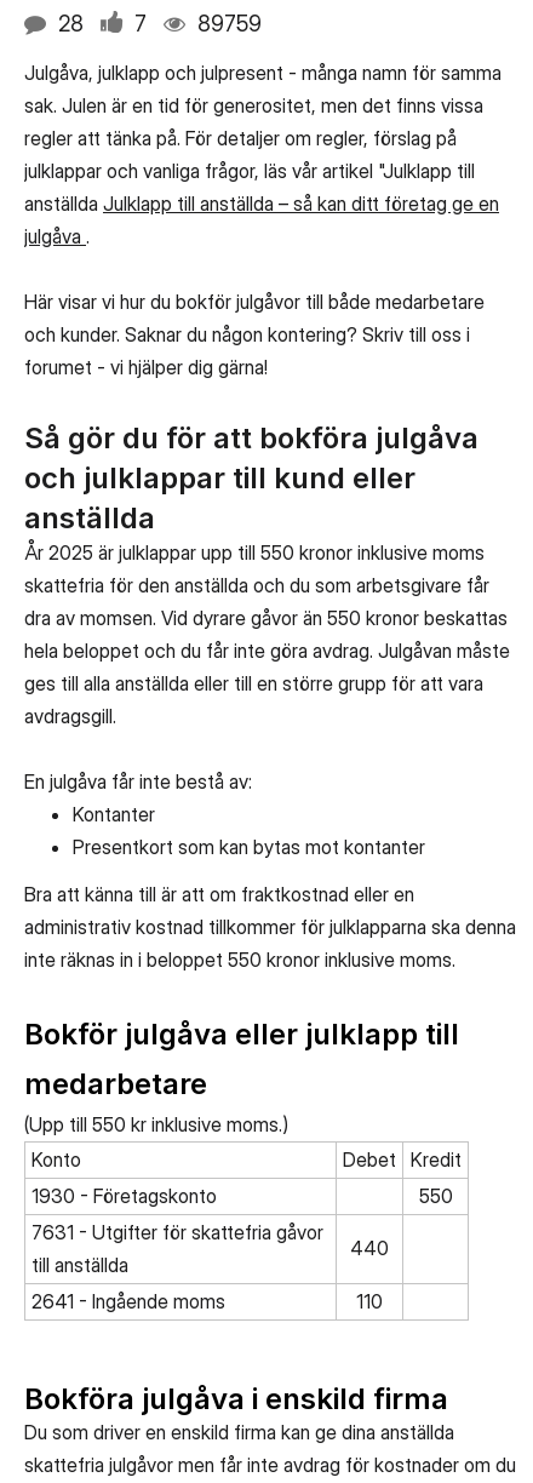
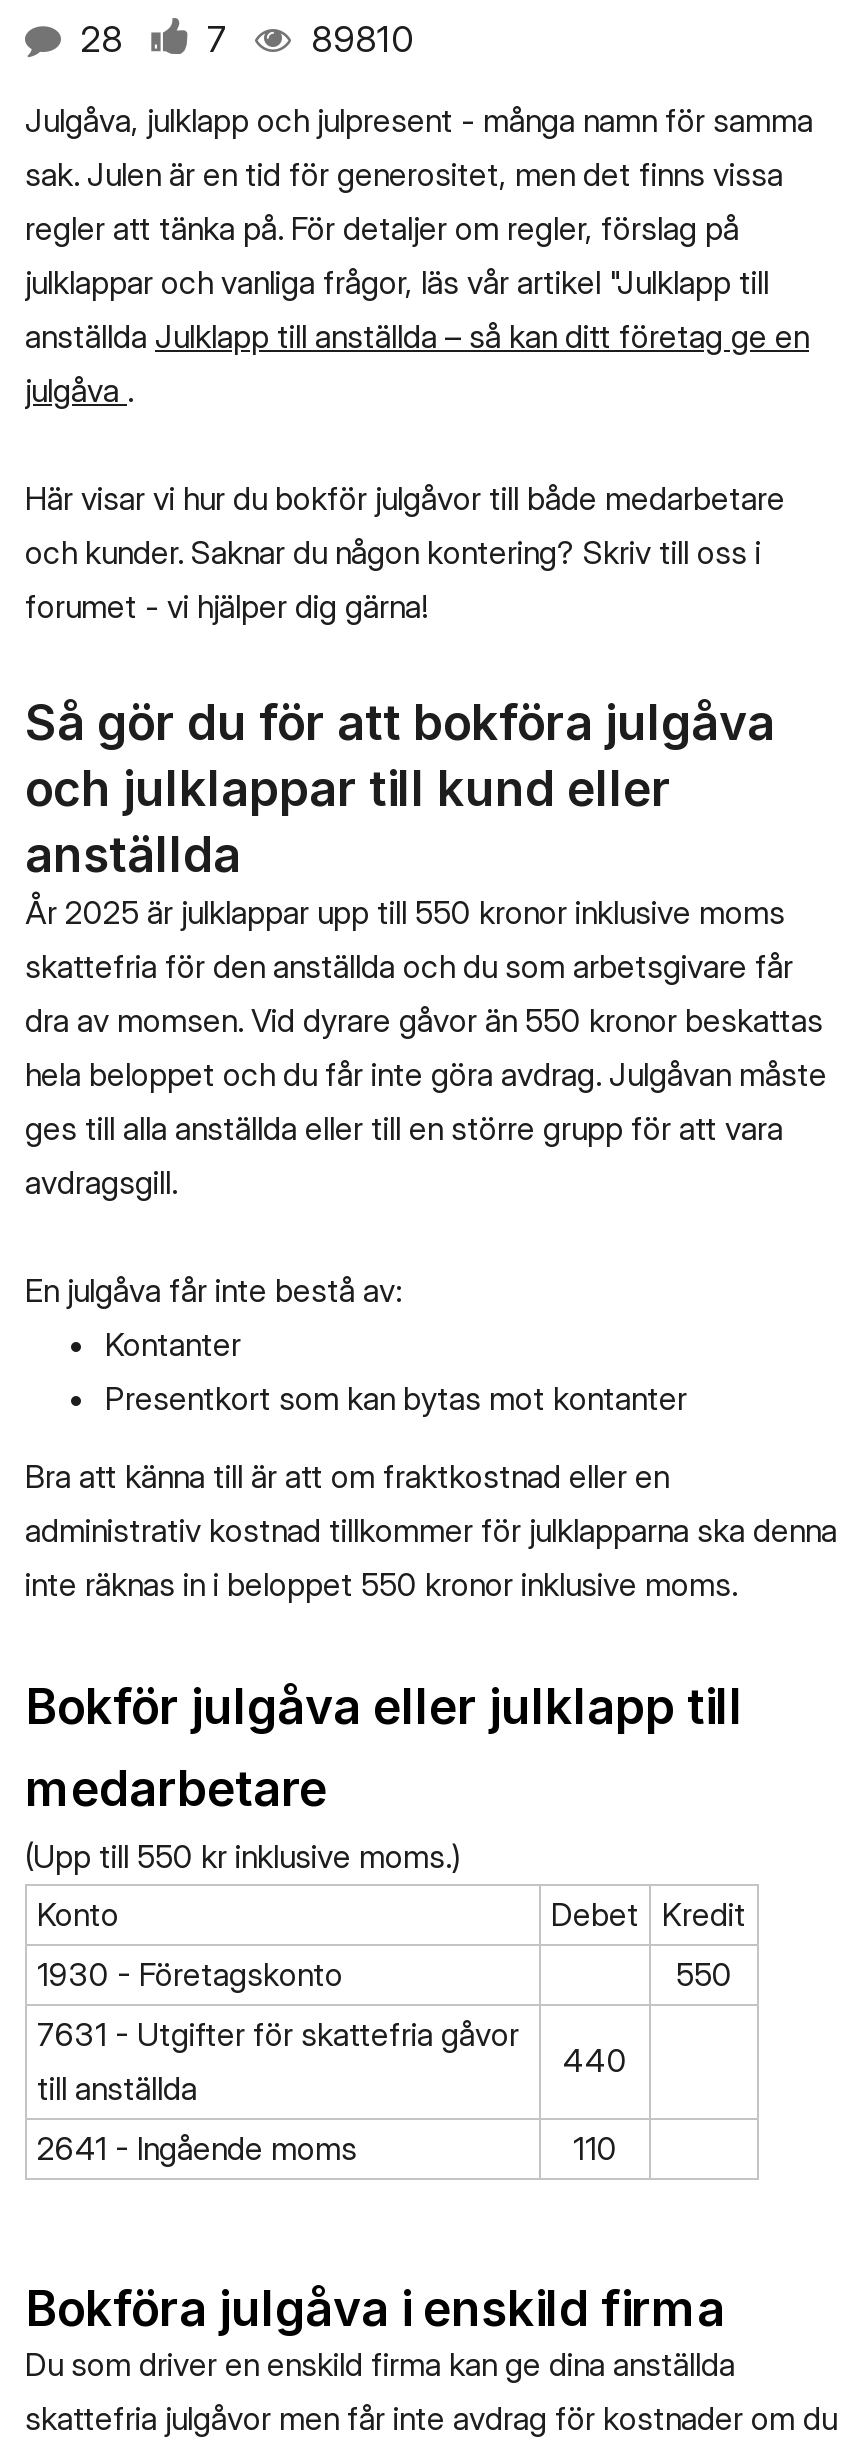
[58,11,262,36] 28 7 89759 -> [81,18,413,60] 28 7 89810

